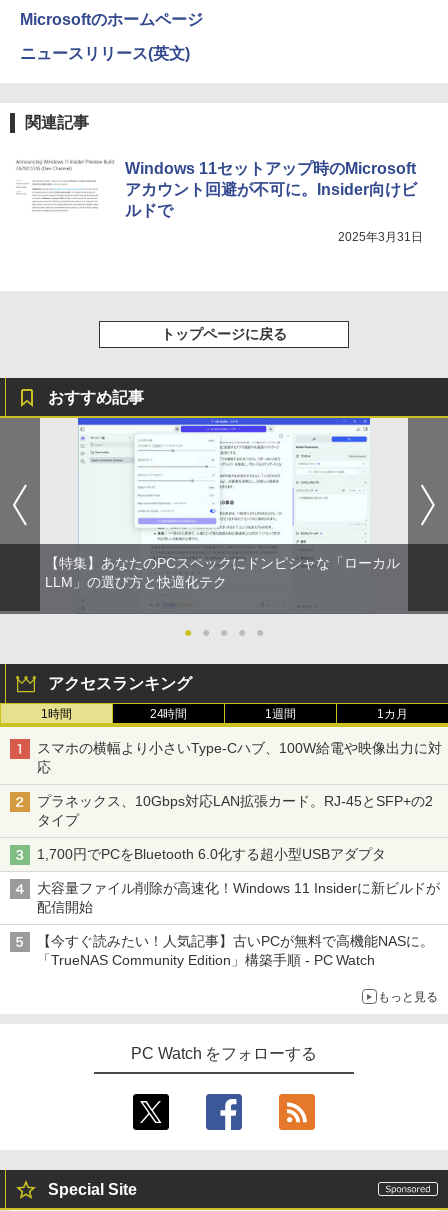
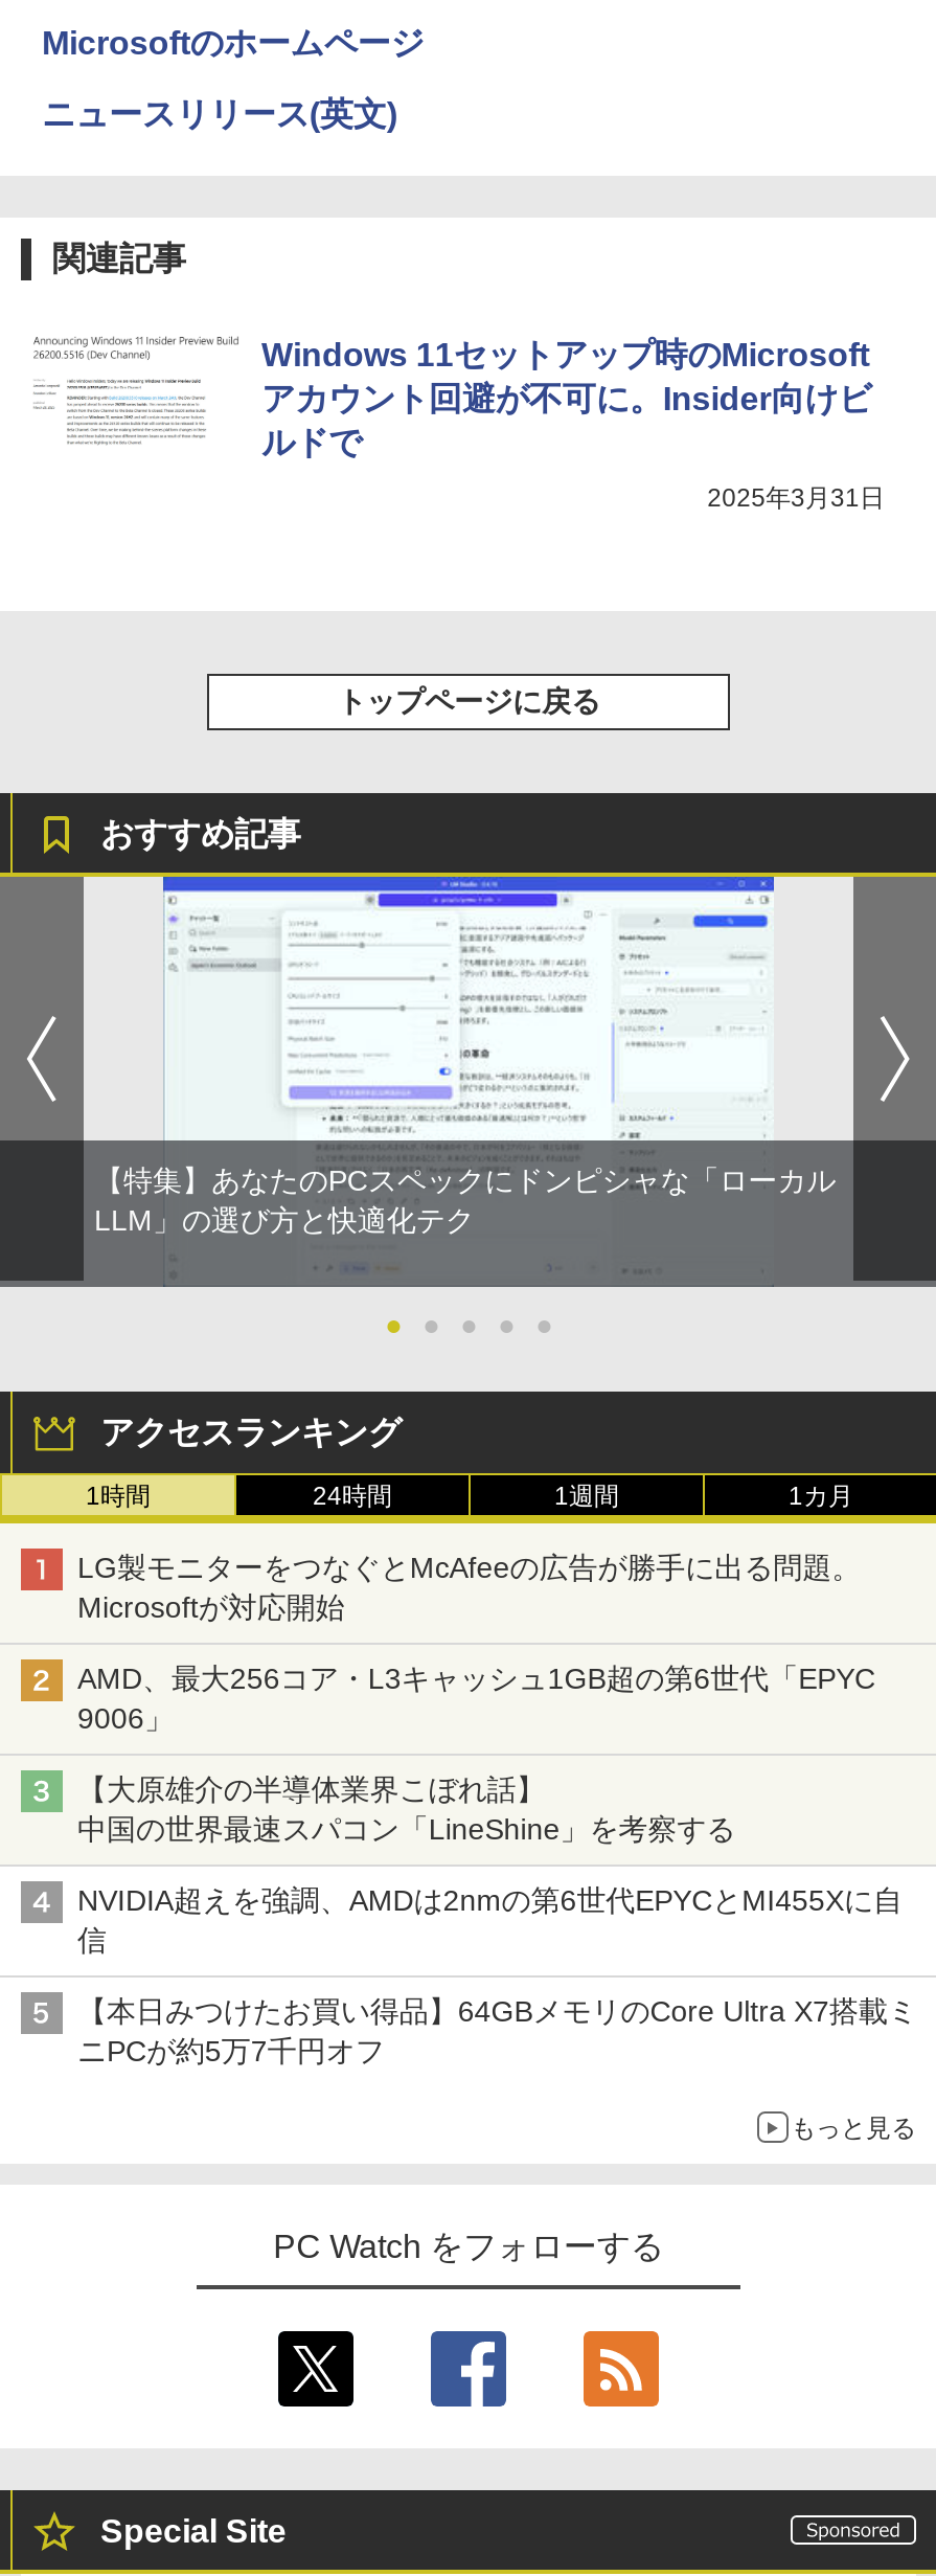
[37,740,441,775] スマホの横幅より小さいType-Cハブ、100W給電や映像出力に対 | 応 -> [77,1552,861,1625] LG製モニターをつなぐとMcAfeeの広告が勝手に出る問題。 | Microsoftが対応開始
[37,793,432,828] プラネックス、10Gbps対応LAN拡張カード。RJ-45とSFP+の2 | タイプ -> [77,1663,875,1736] AMD、最大256コア・L3キャッシュ1GB超の第6世代「EPYC | 9006」
[37,846,389,862] 1,700円でPCをBluetooth 6.0化する超小型USBアダプタ -> [77,1773,744,1847] 【大原雄介の半導体業界こぼれ話】 | 中国の世界最速スパコン「LineShine」を考察する
[37,880,440,915] 大容量ファイル削除が高速化！Windows 11 Insiderに新ビルドが | 配信開始 -> [77,1884,903,1958] NVIDIA超えを強調、AMDは2nmの第6世代EPYCとMI455Xに自 | 信
[37,933,434,968] 【今すぐ読みたい！人気記事】古いPCが無料で高機能NASに。 | 「TrueNAS Community Edition」構築手順 - PC Watch -> [77,1995,917,2069] 【本日みつけたお買い得品】64GBメモリのCore Ultra X7搭載ミ | ニPCが約5万7千円オフ

